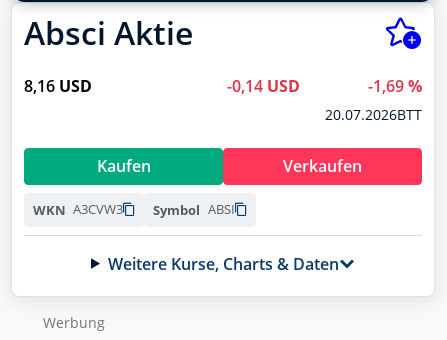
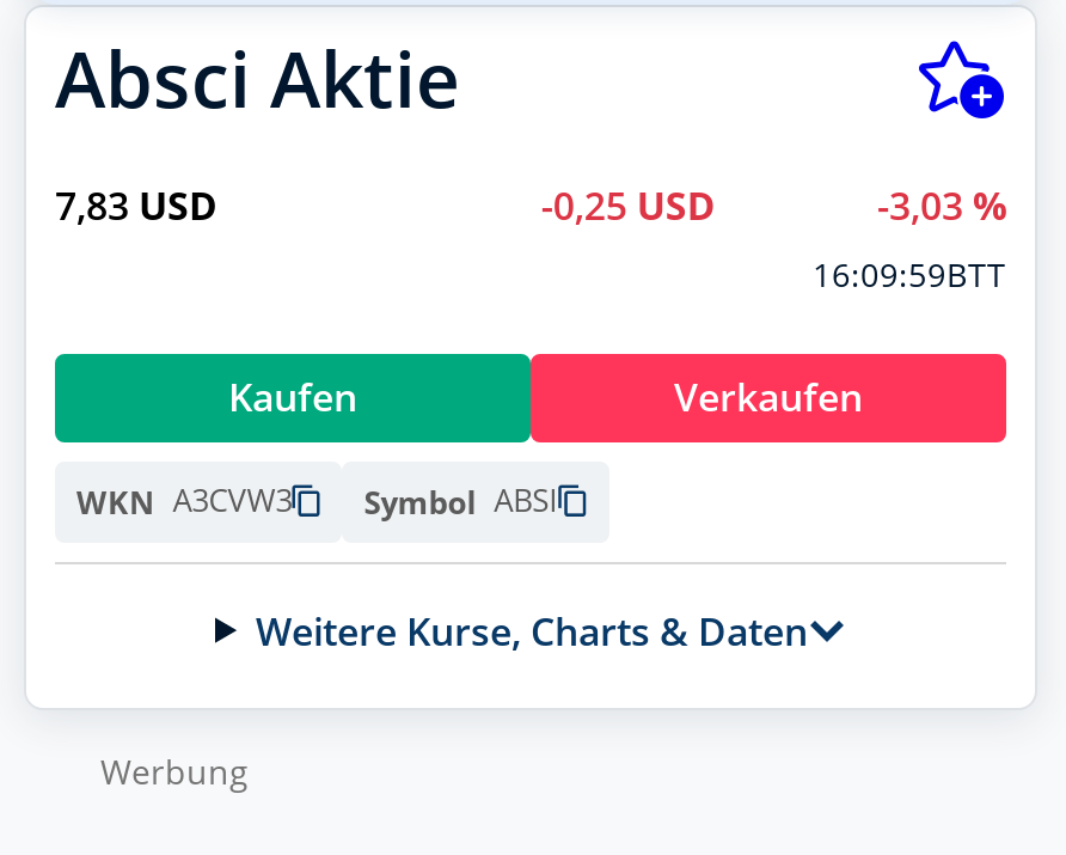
[24,75,92,97] 8,16 USD -> [55,179,218,232] 7,83 USD
[227,75,300,97] -0,14 USD -> [541,179,715,232] -0,25 USD
[368,75,422,97] -1,69 % -> [877,179,1006,232] -3,03 %
[325,105,422,124] 20.07.2026BTT -> [813,251,1006,297] 16:09:59BTT

